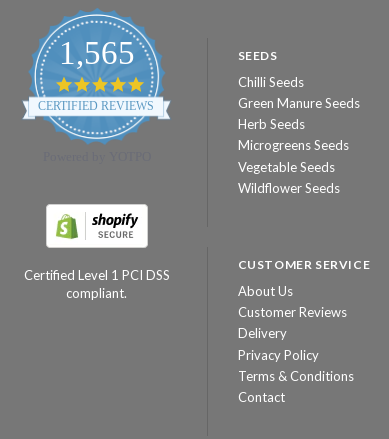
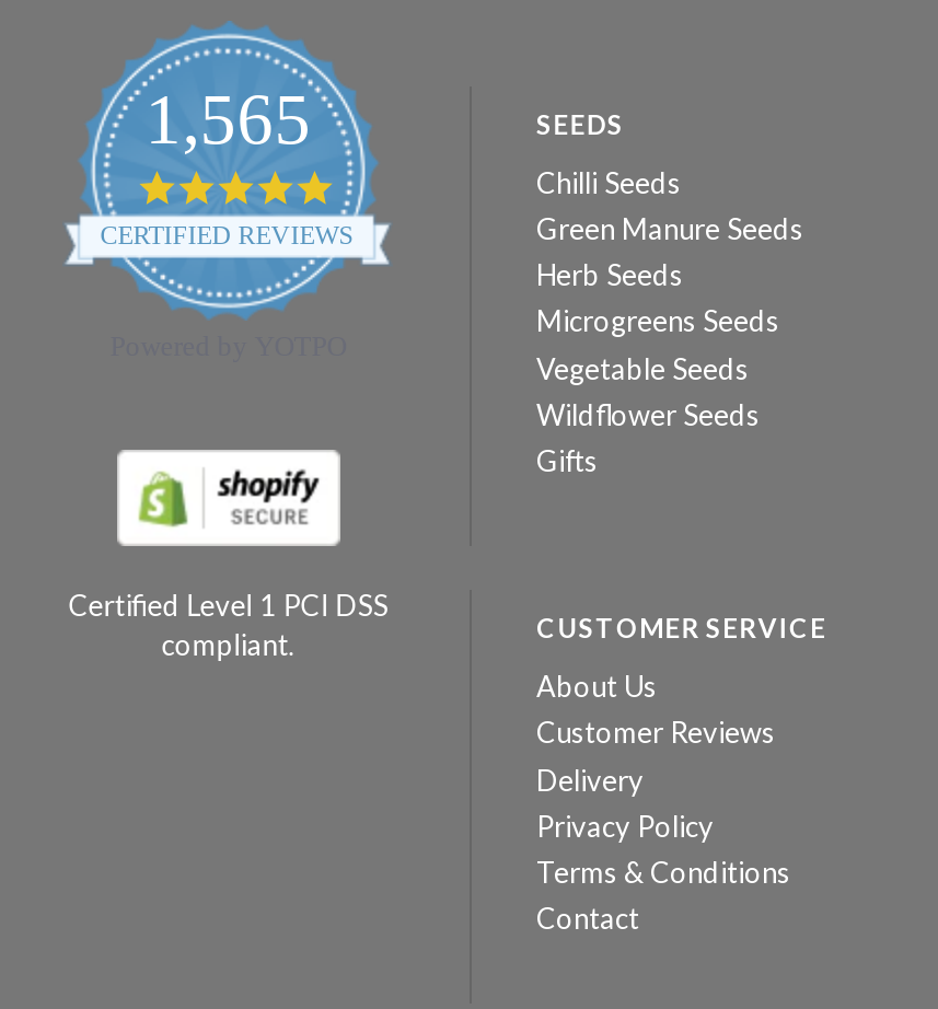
none -> [536,444,598,479] Gifts

